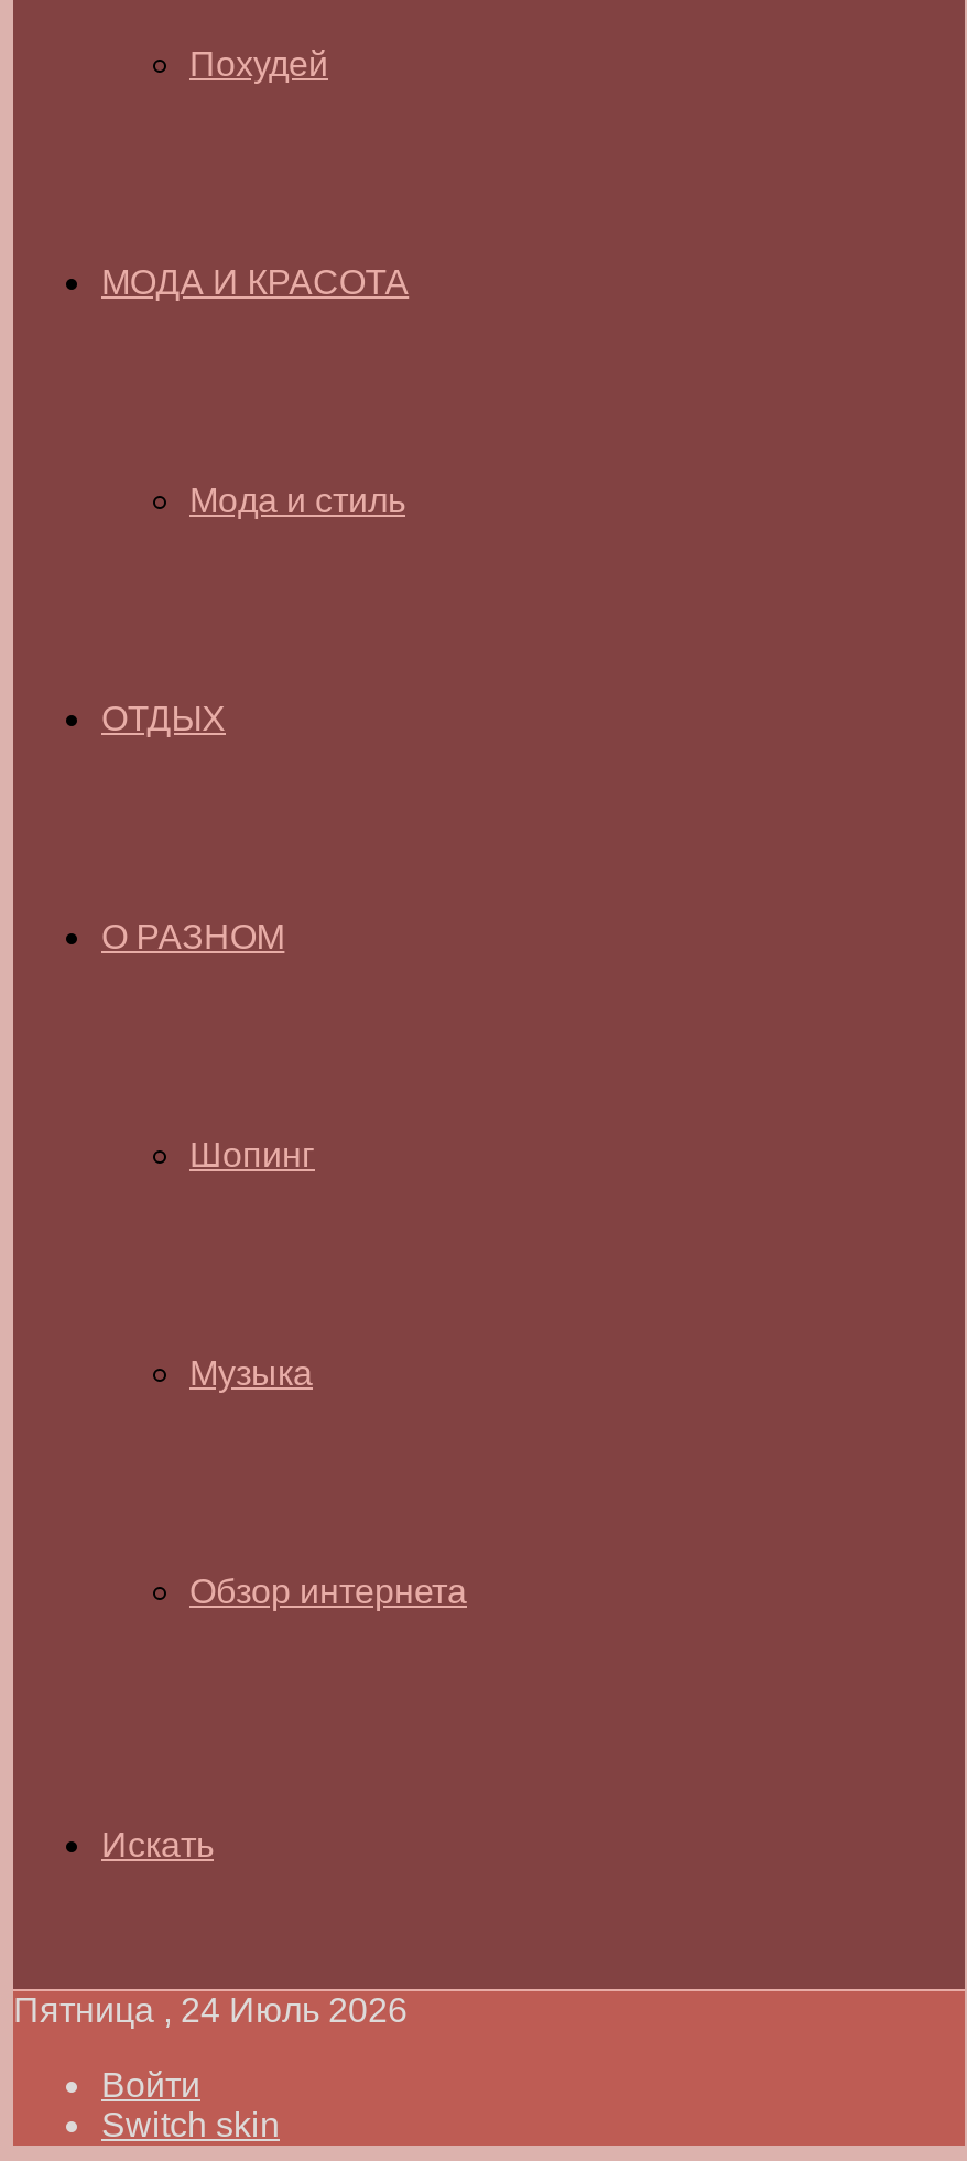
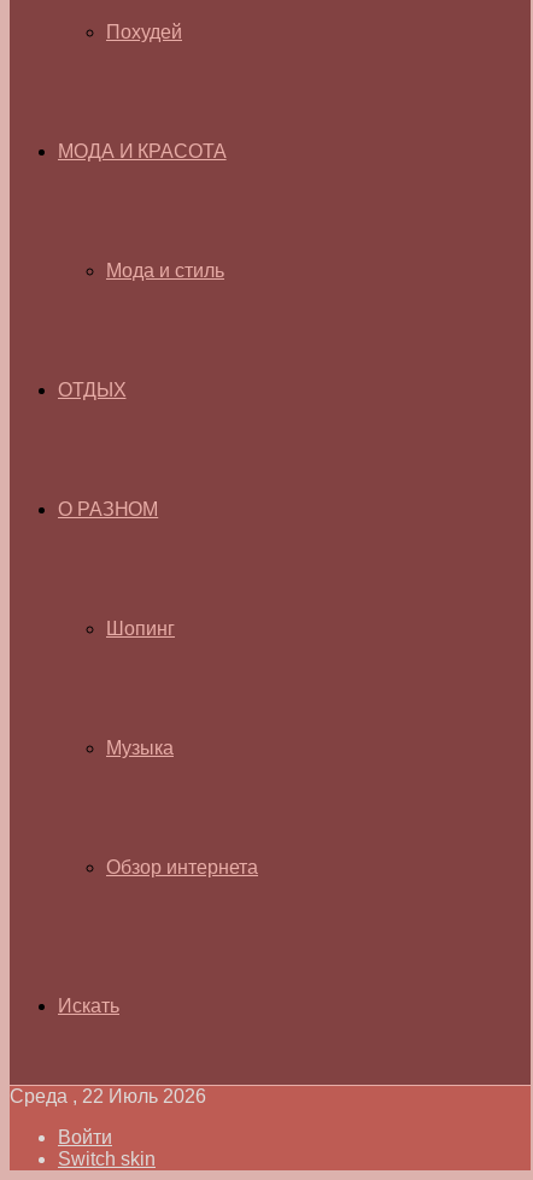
[13,1991,408,2029] Пятница , 24 Июль 2026 -> [10,1086,206,1106] Среда , 22 Июль 2026

